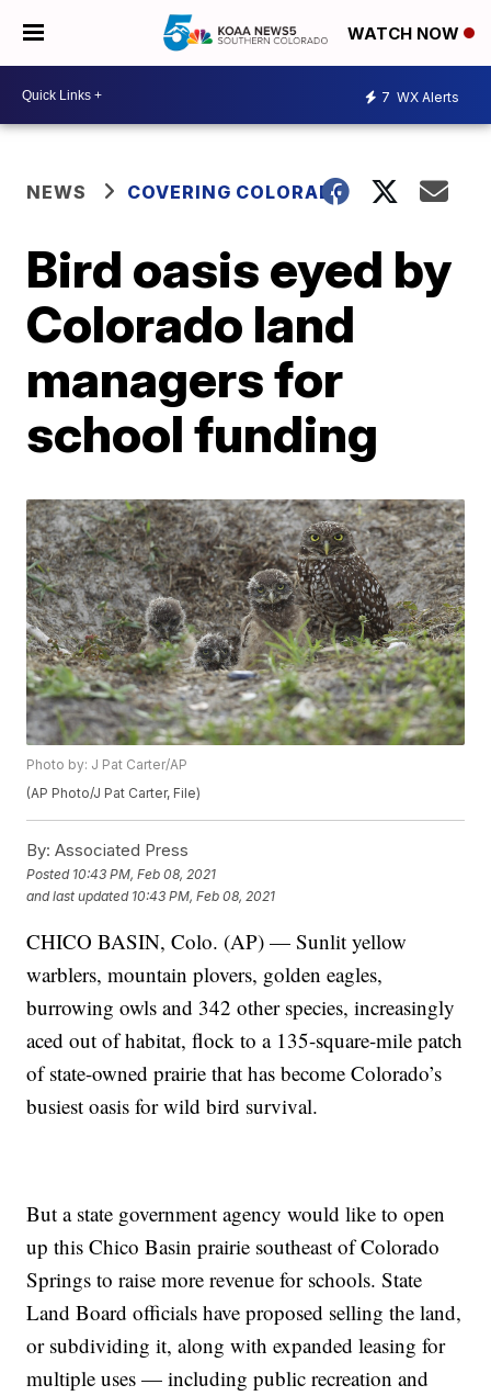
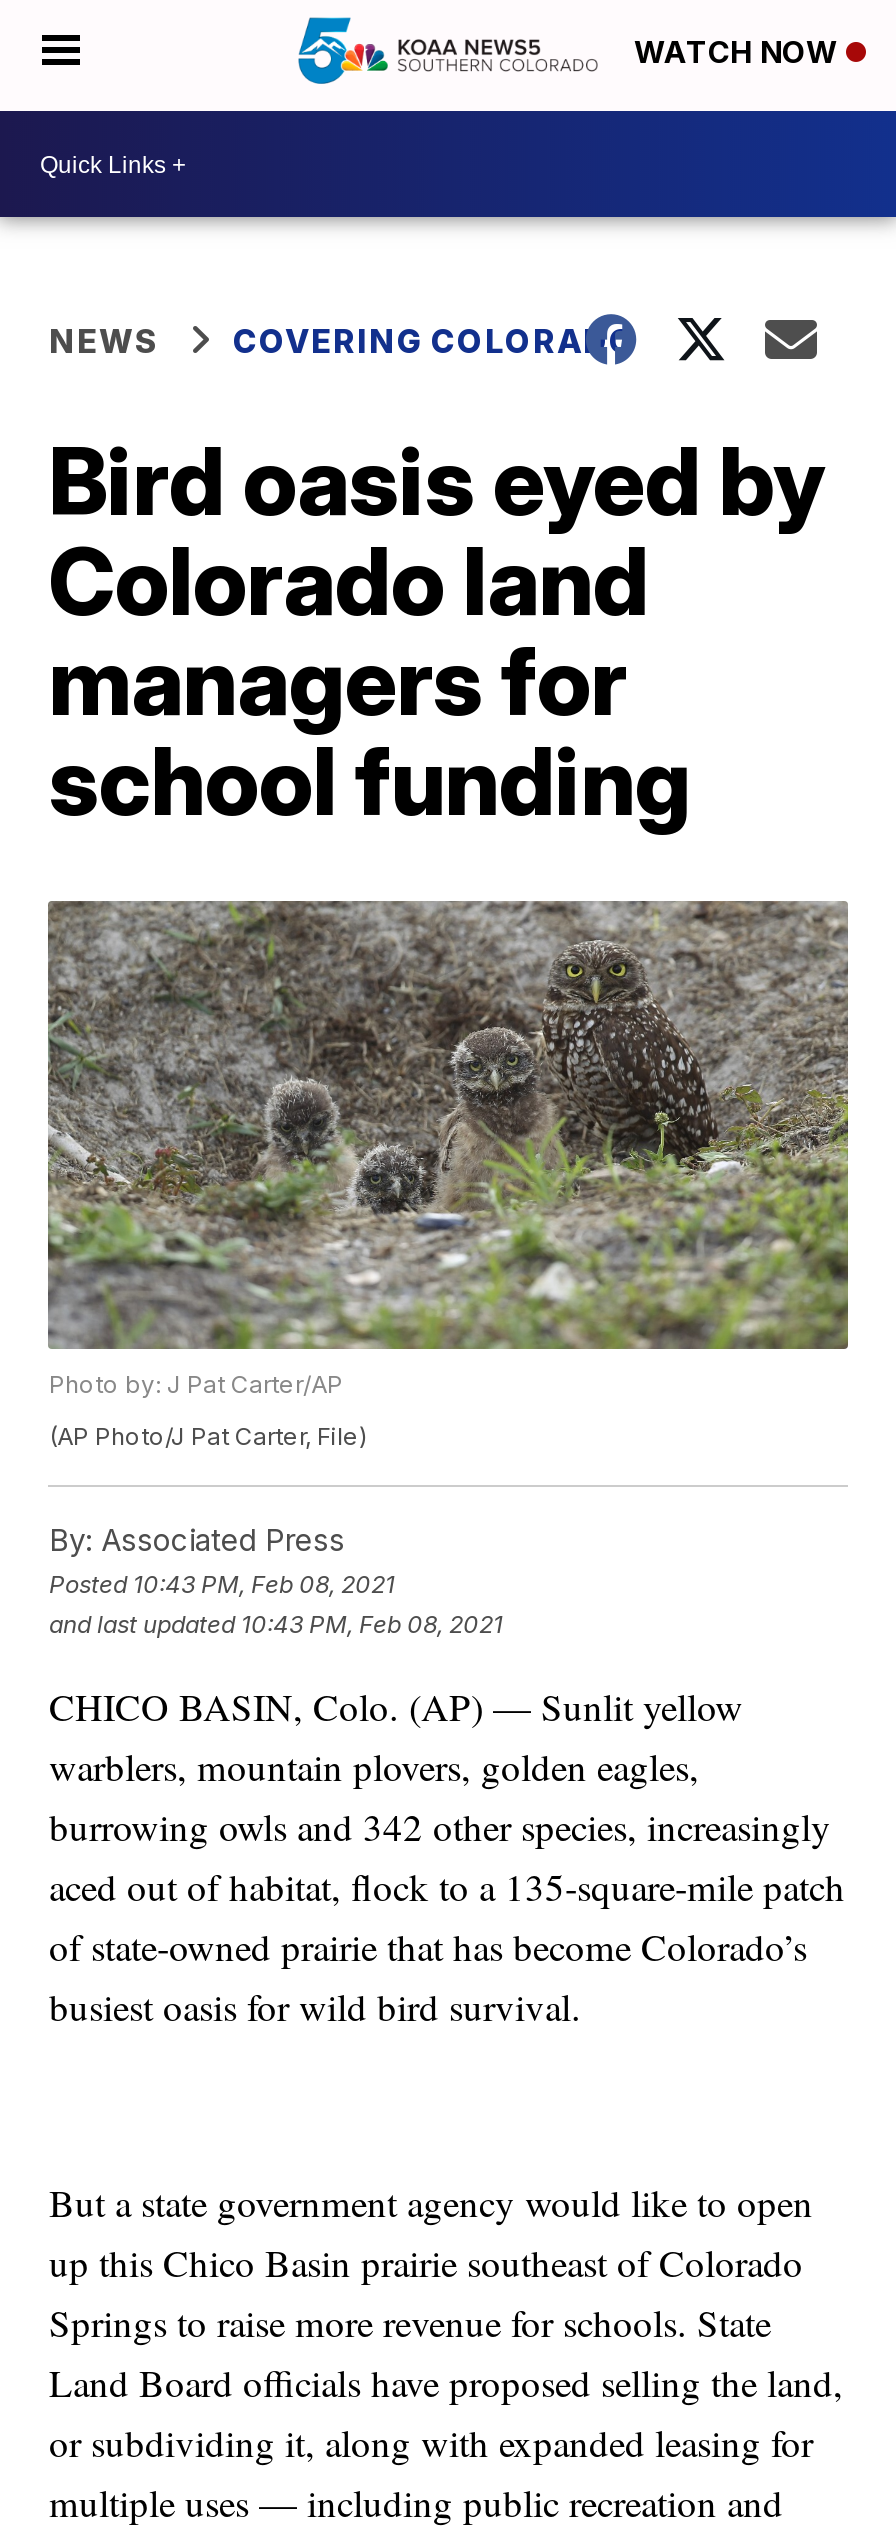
[381,88,459,105] 7 WX Alerts -> none

